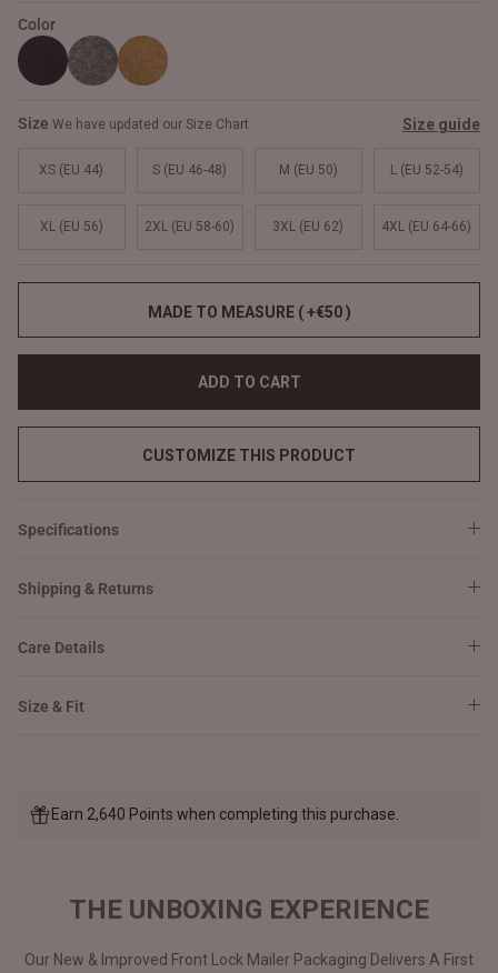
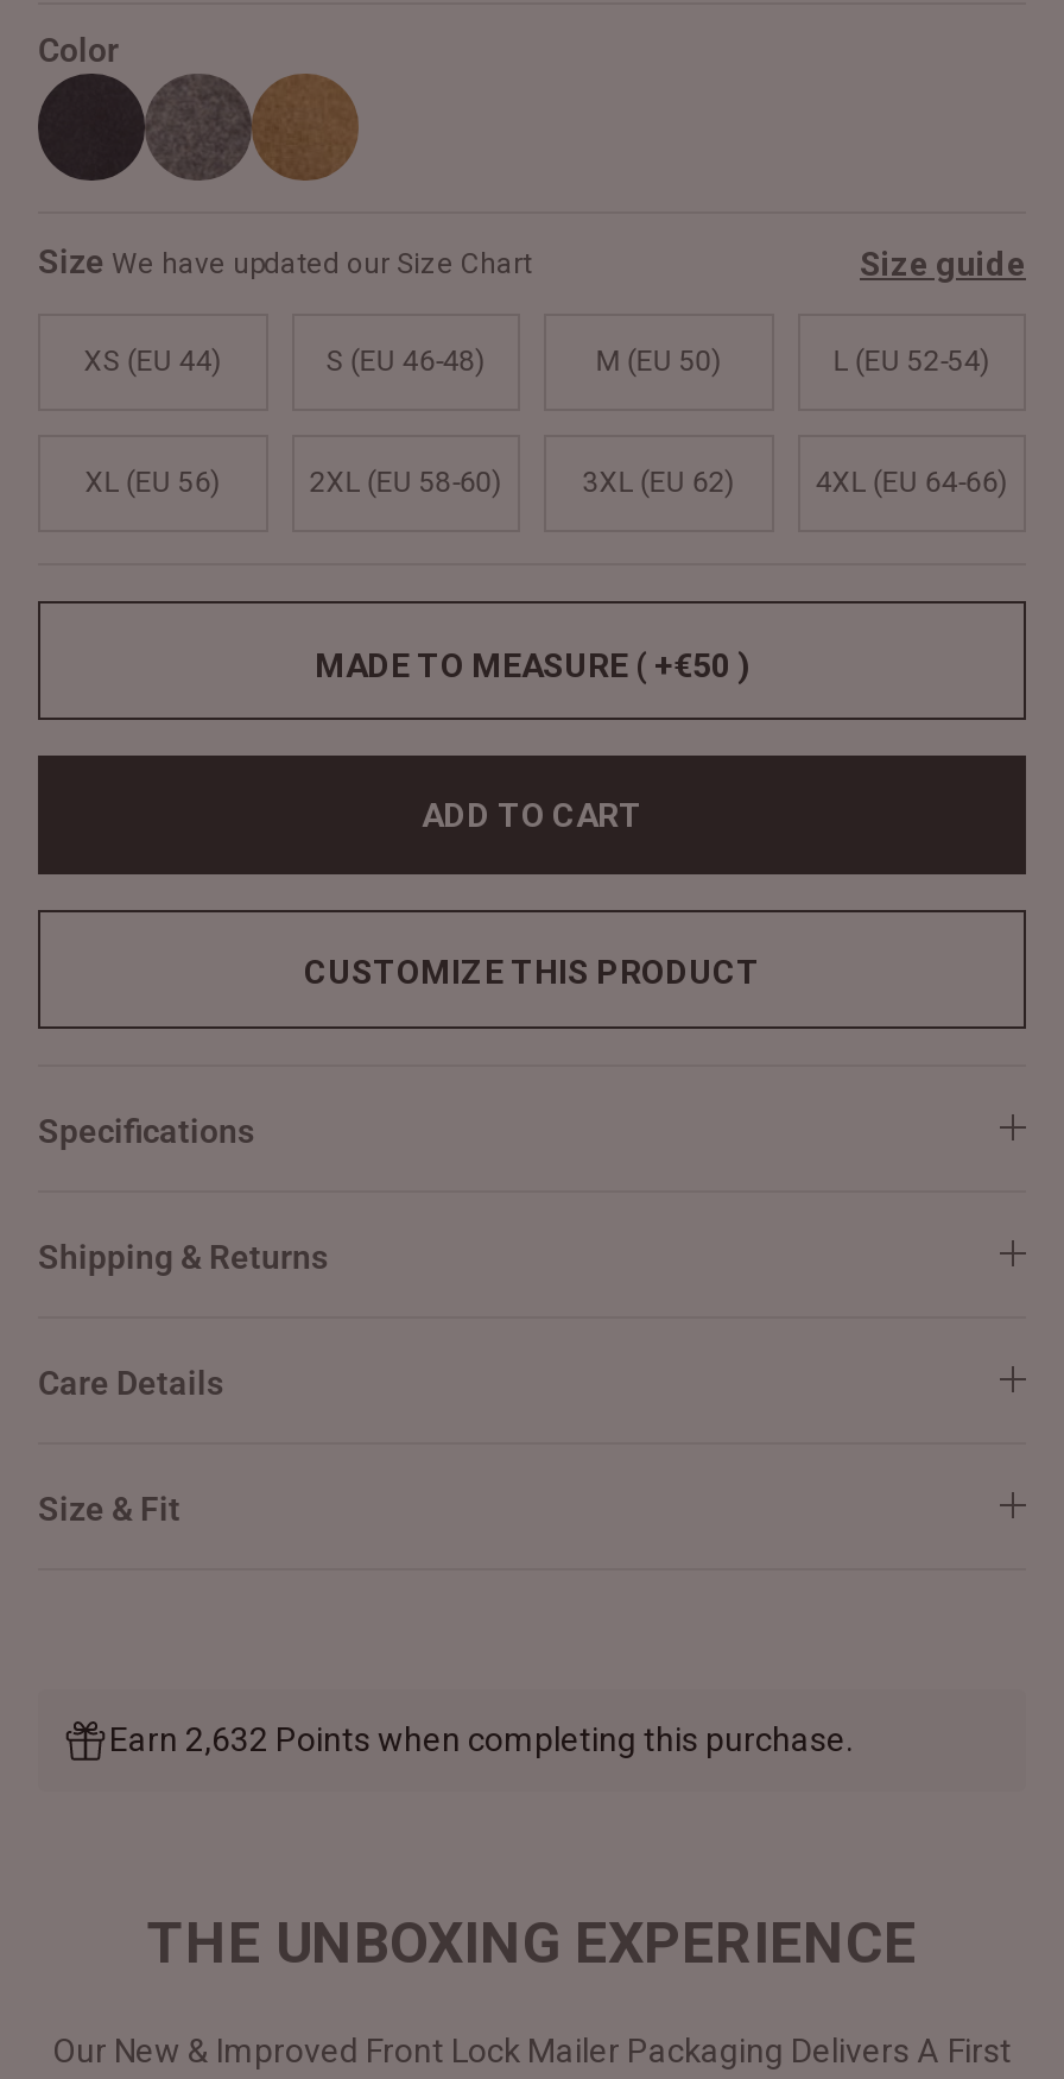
[51,806,399,824] Earn 2,640 Points when completing this purchase. -> [109,1721,853,1759] Earn 2,632 Points when completing this purchase.

